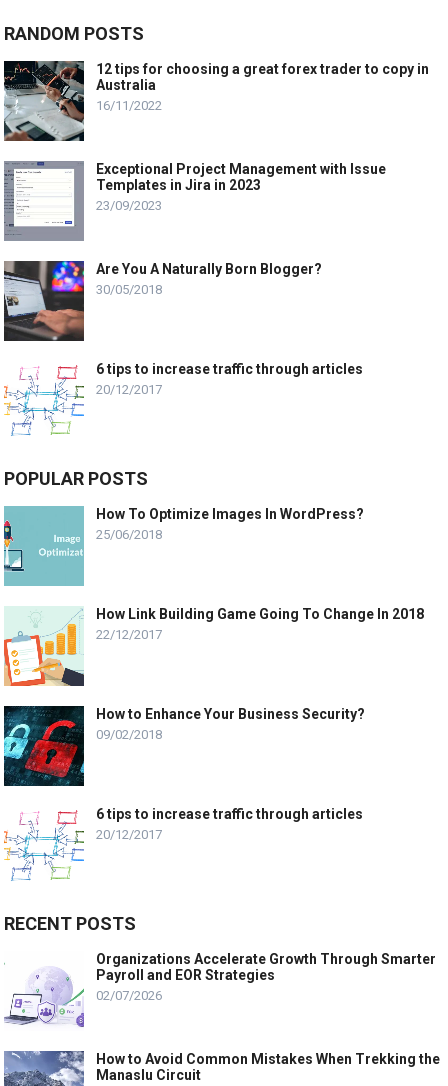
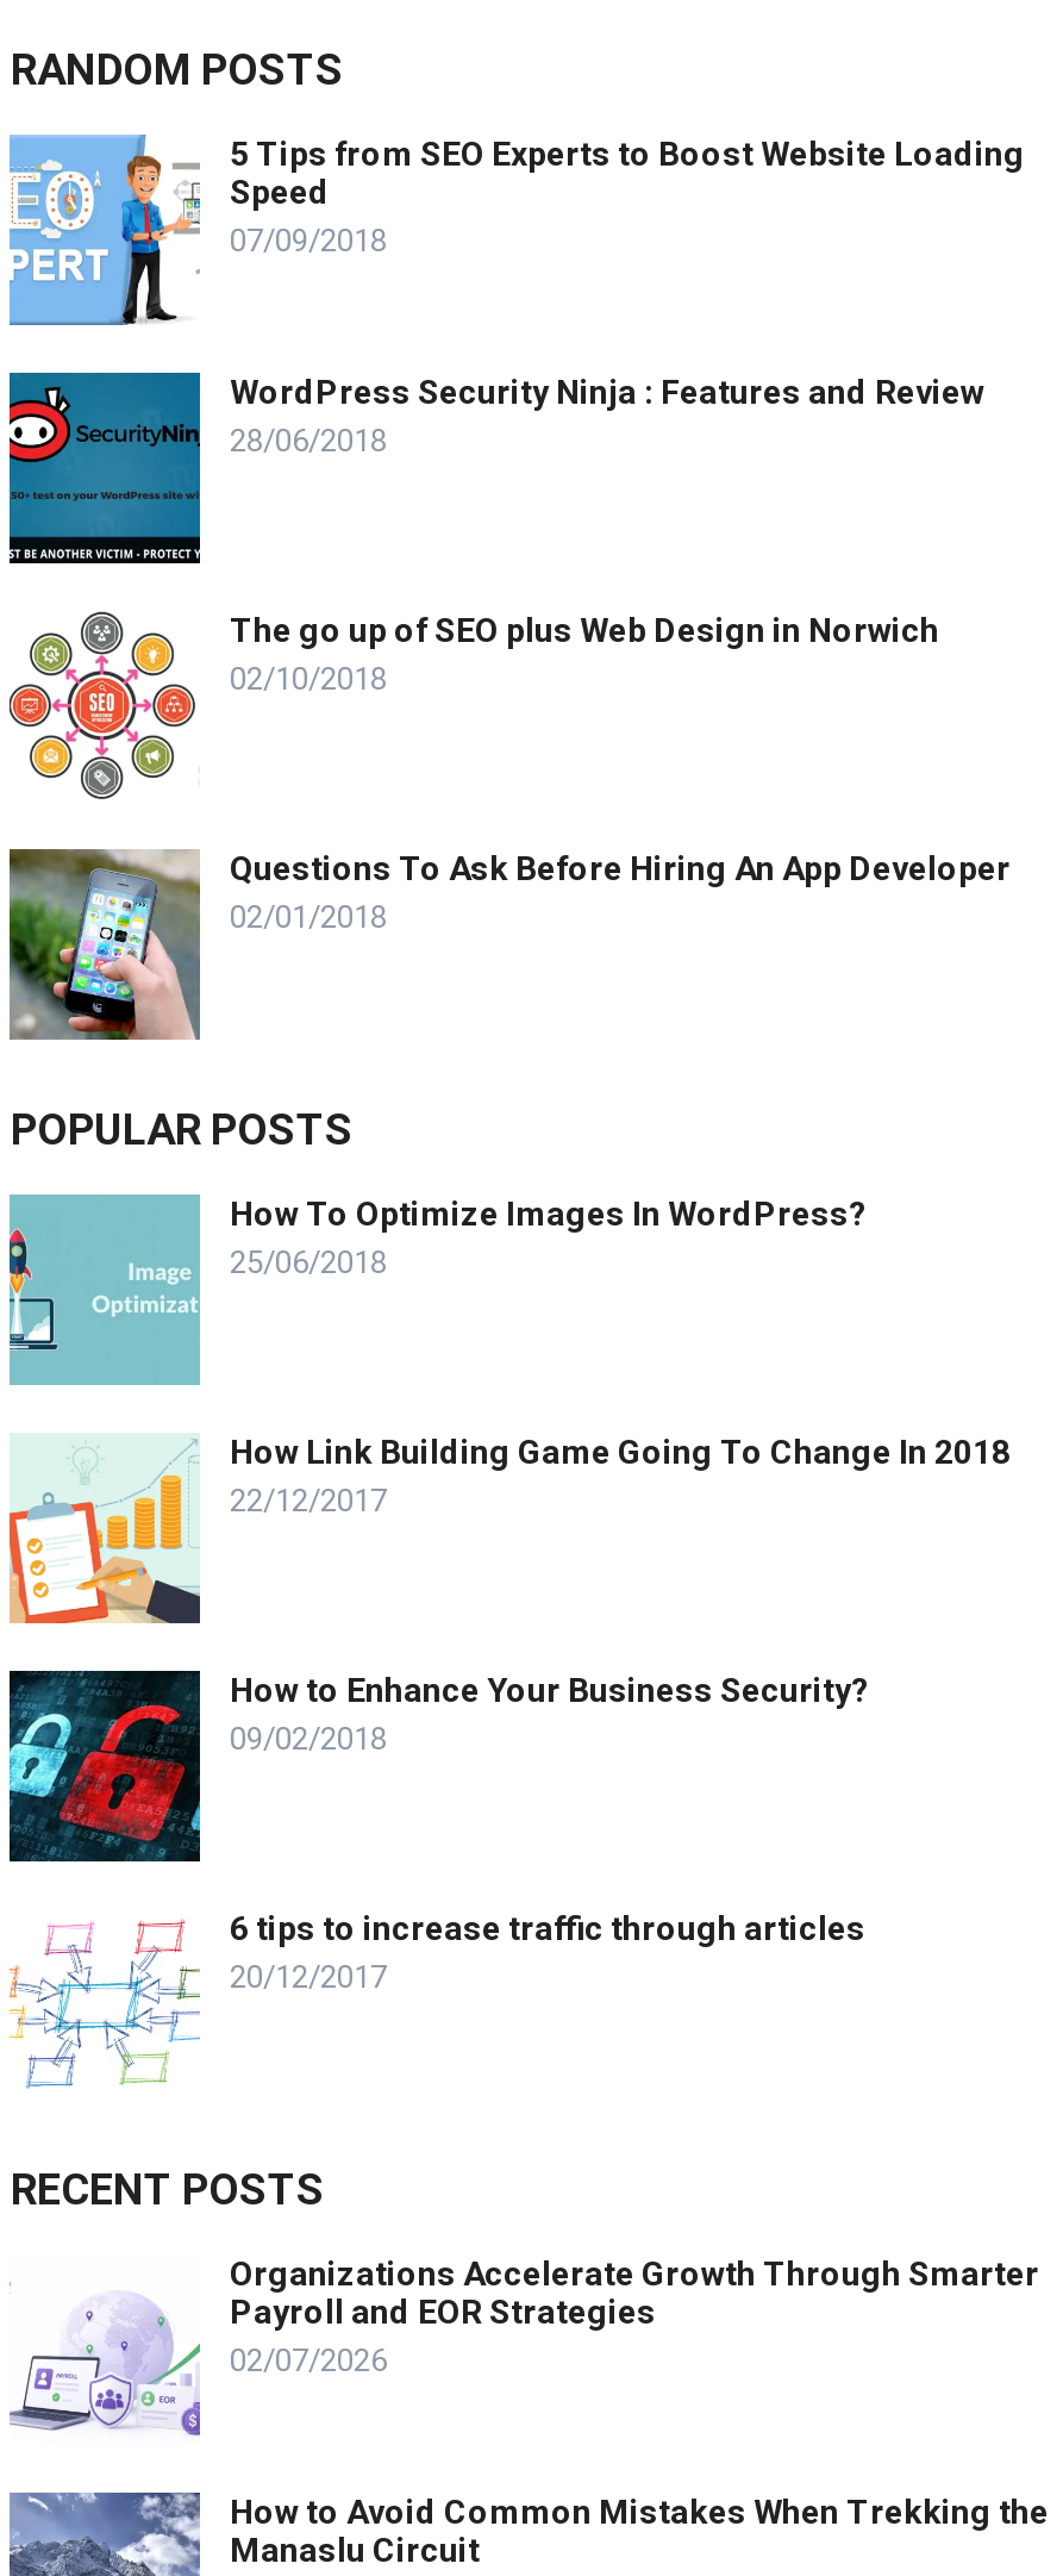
[3,60,429,142] [image] | 12 tips for choosing a great forex trader to copy in | Australia | 16/11/2022 -> [7,132,1025,328] [image] | 5 Tips from SEO Experts to Boost Website Loading | Speed | 07/09/2018
[3,160,386,240] [image] | Exceptional Project Management with Issue | Templates in Jira in 2023 | 23/09/2023 -> [7,370,984,563] [image] | WordPress Security Ninja : Features and Review | 28/06/2018
[3,260,322,342] [image] | Are You A Naturally Born Blogger? | 30/05/2018 -> [10,611,939,802] [image] | The go up of SEO plus Web Design in Norwich | 02/10/2018
[3,361,363,441] [image] | 6 tips to increase traffic through articles | 20/12/2017 -> [7,847,1011,1042] [image] | Questions To Ask Before Hiring An App Developer | 02/01/2018

